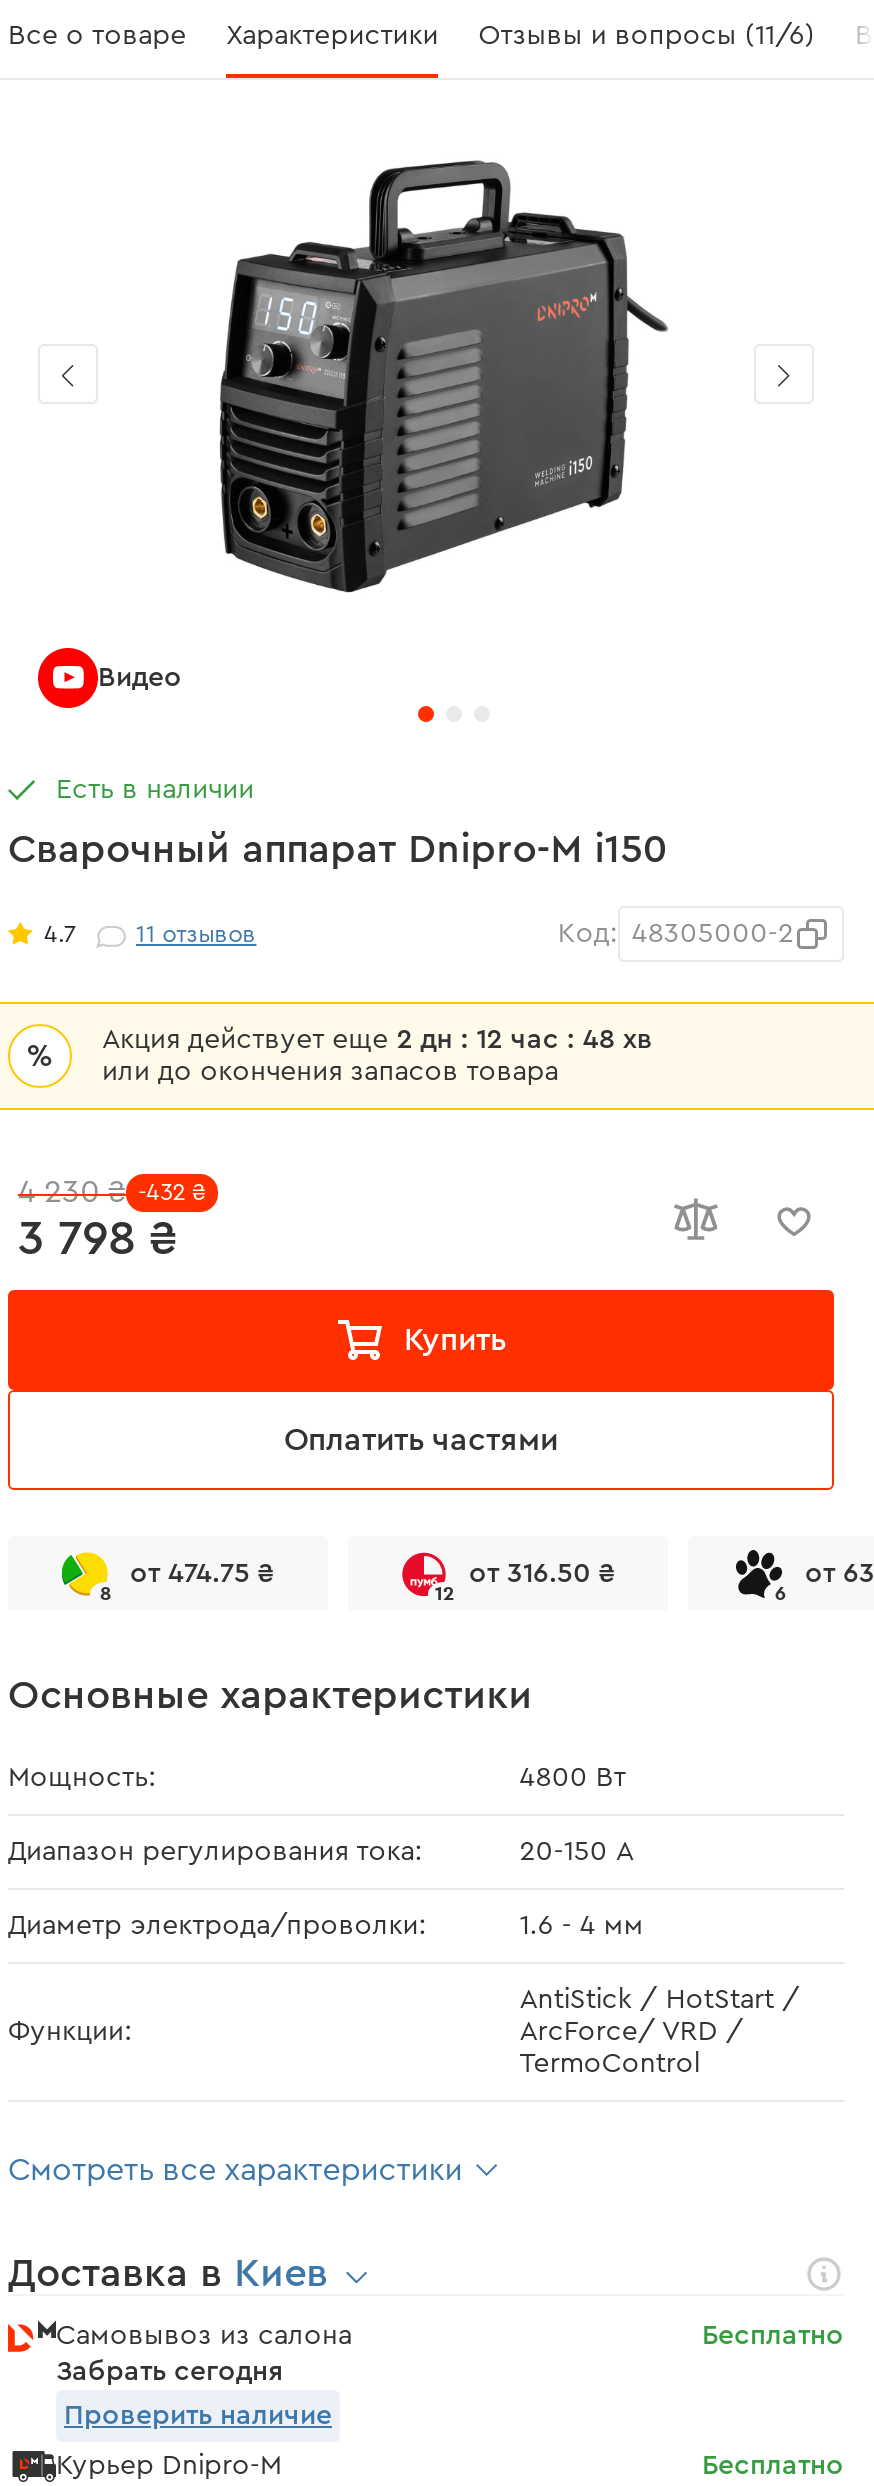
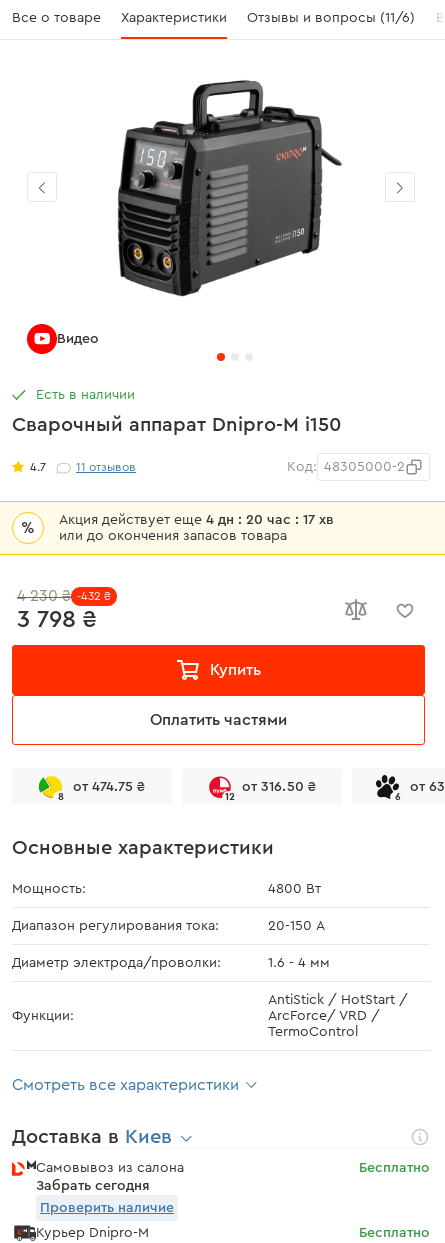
[102,1026,653,1054] Акция действует еще 2 дн : 12 час : 48 хв -> [59,513,334,527] Акция действует еще 4 дн : 20 час : 17 хв

